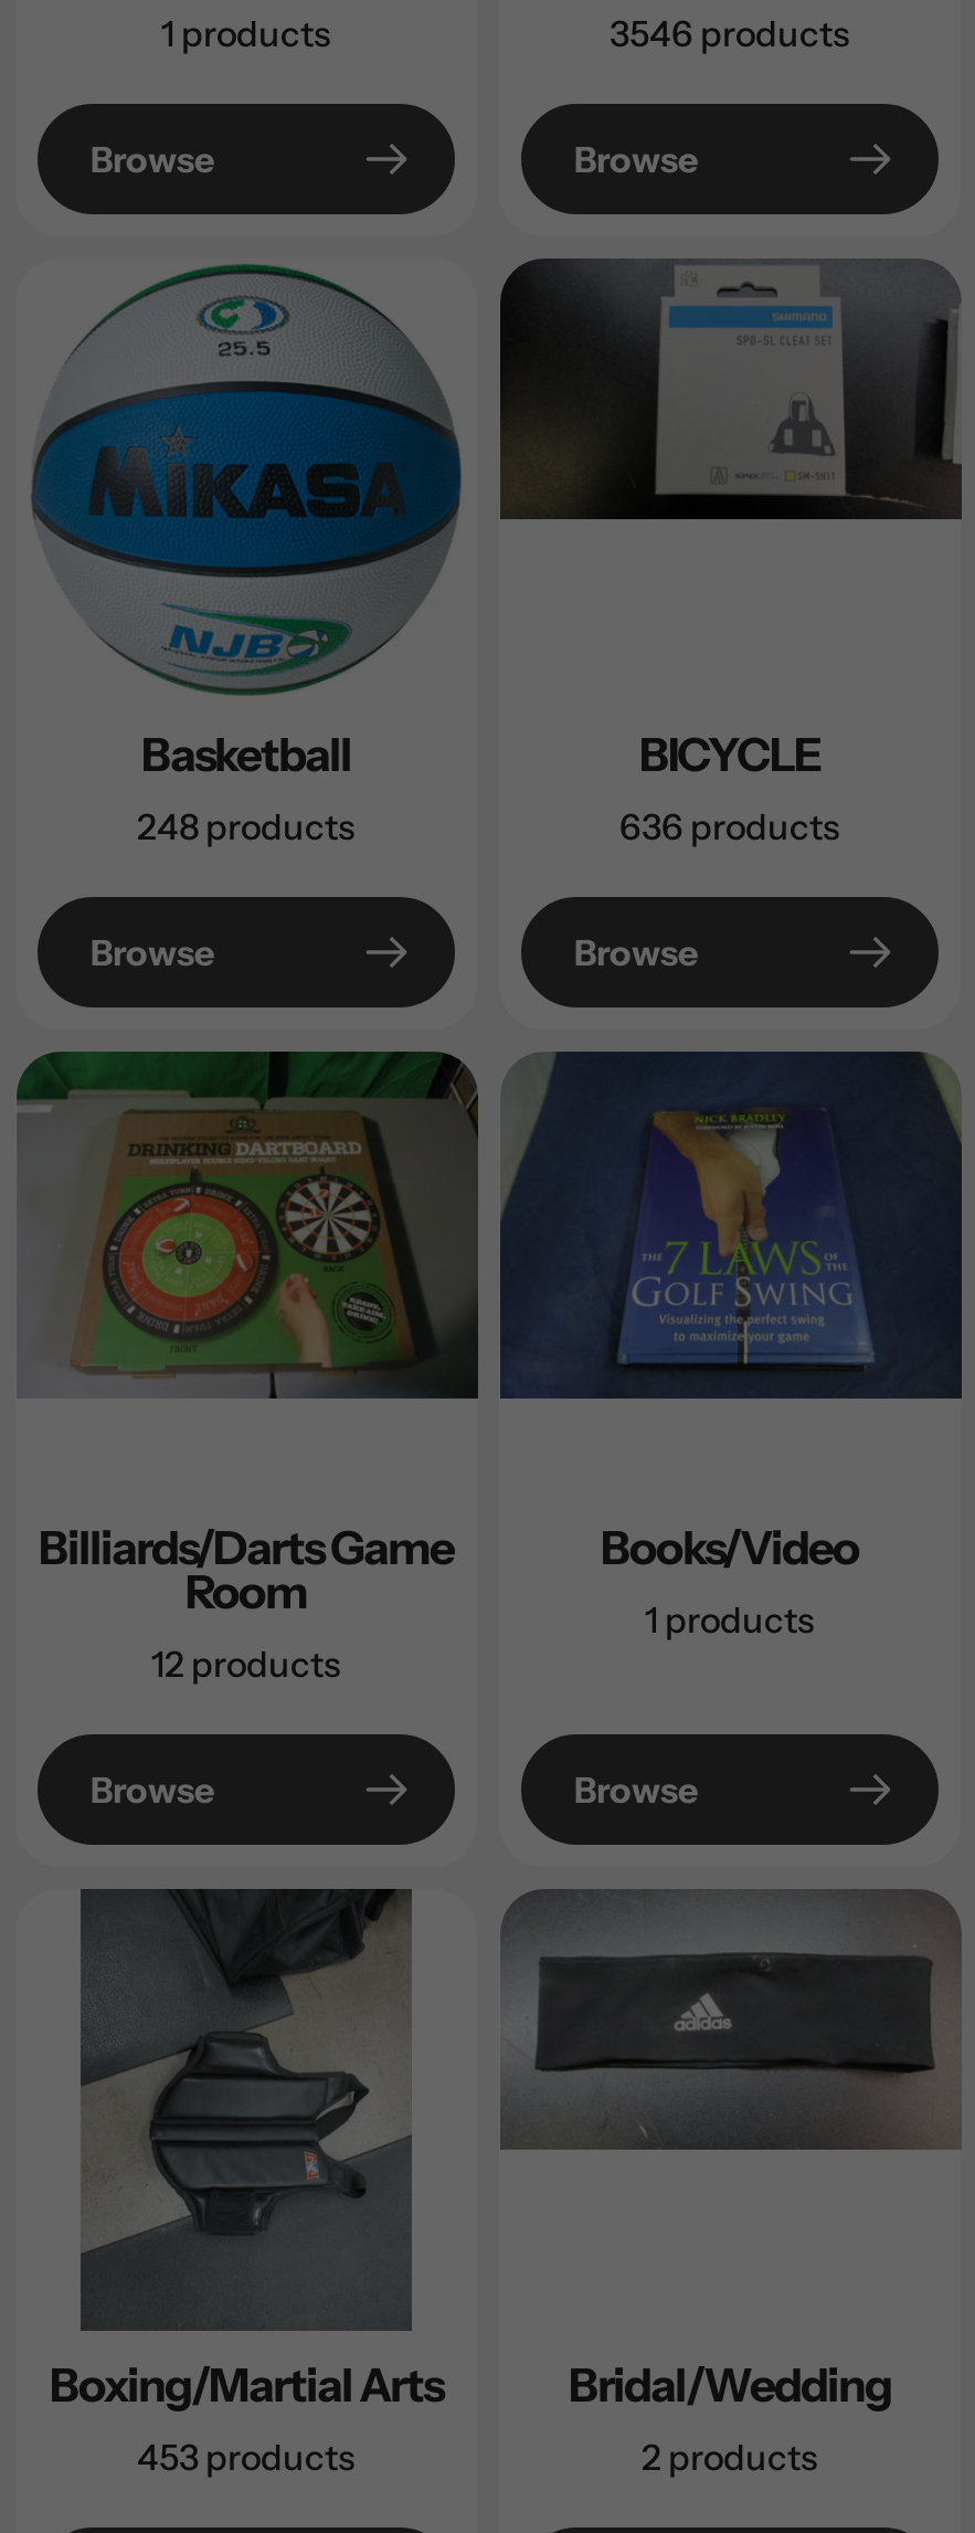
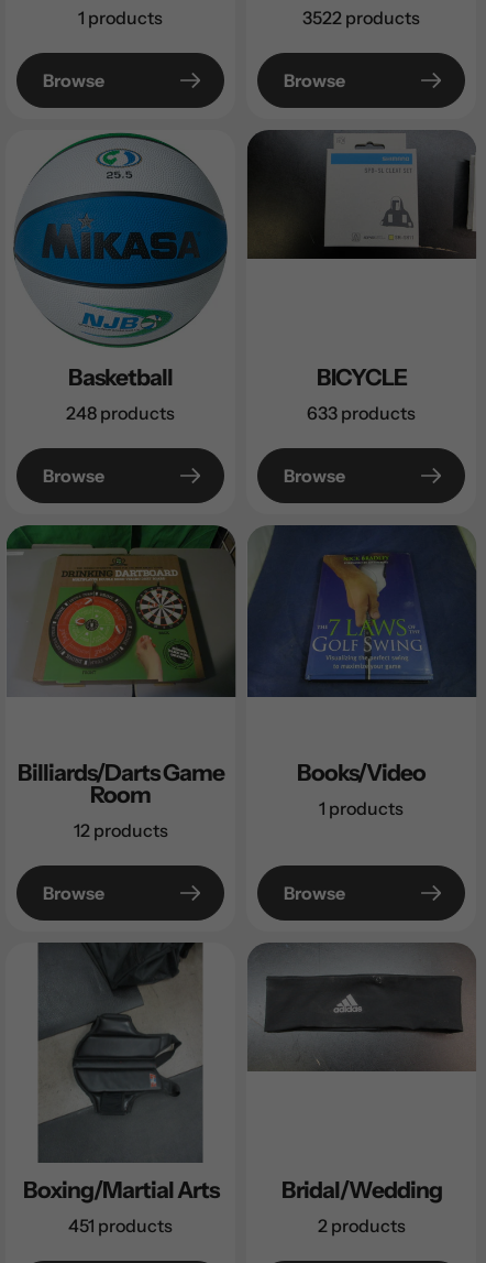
[610,11,850,55] 3546 products -> [302,6,420,28] 3522 products
[619,804,840,848] 636 products -> [307,401,416,423] 633 products
[137,2435,356,2479] 453 products -> [68,1214,173,1236] 451 products

